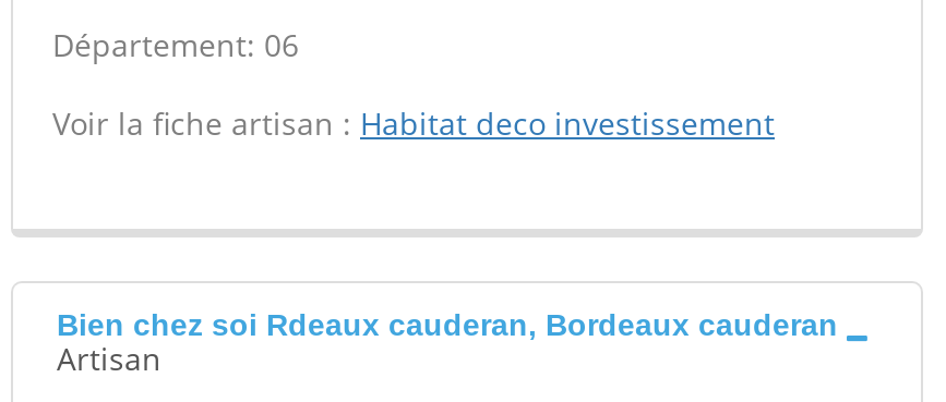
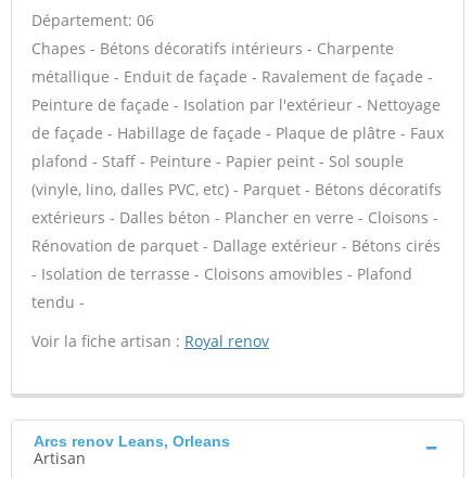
[52,102,775,144] Voir la fiche artisan : Habitat deco investissement -> [31,38,444,351] Chapes - Bétons décoratifs intérieurs - Charpente | métallique - Enduit de façade - Ravalement de façade - | Peinture de façade - Isolation par l'extérieur - Nettoyage | de façade - Habillage de façade - Plaque de plâtre - Faux | plafond - Staff - Peinture - Papier peint - Sol souple | (vinyle, lino, dalles PVC, etc) - Parquet - Bétons décoratifs | extérieurs - Dalles béton - Plancher en verre - Cloisons - | Rénovation de parquet - Dallage extérieur - Bétons cirés | - Isolation de terrasse - Cloisons amovibles - Plafond | tendu - | Voir la fiche artisan : Royal renov
[57,307,838,342] Bien chez soi Rdeaux cauderan, Bordeaux cauderan -> [34,432,230,450] Arcs renov Leans, Orleans

